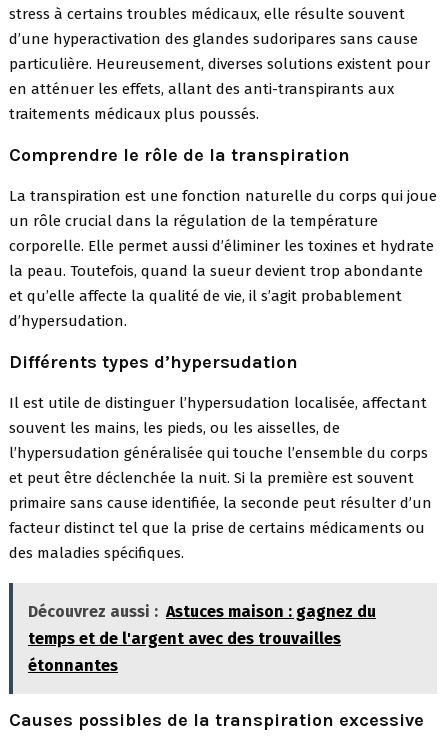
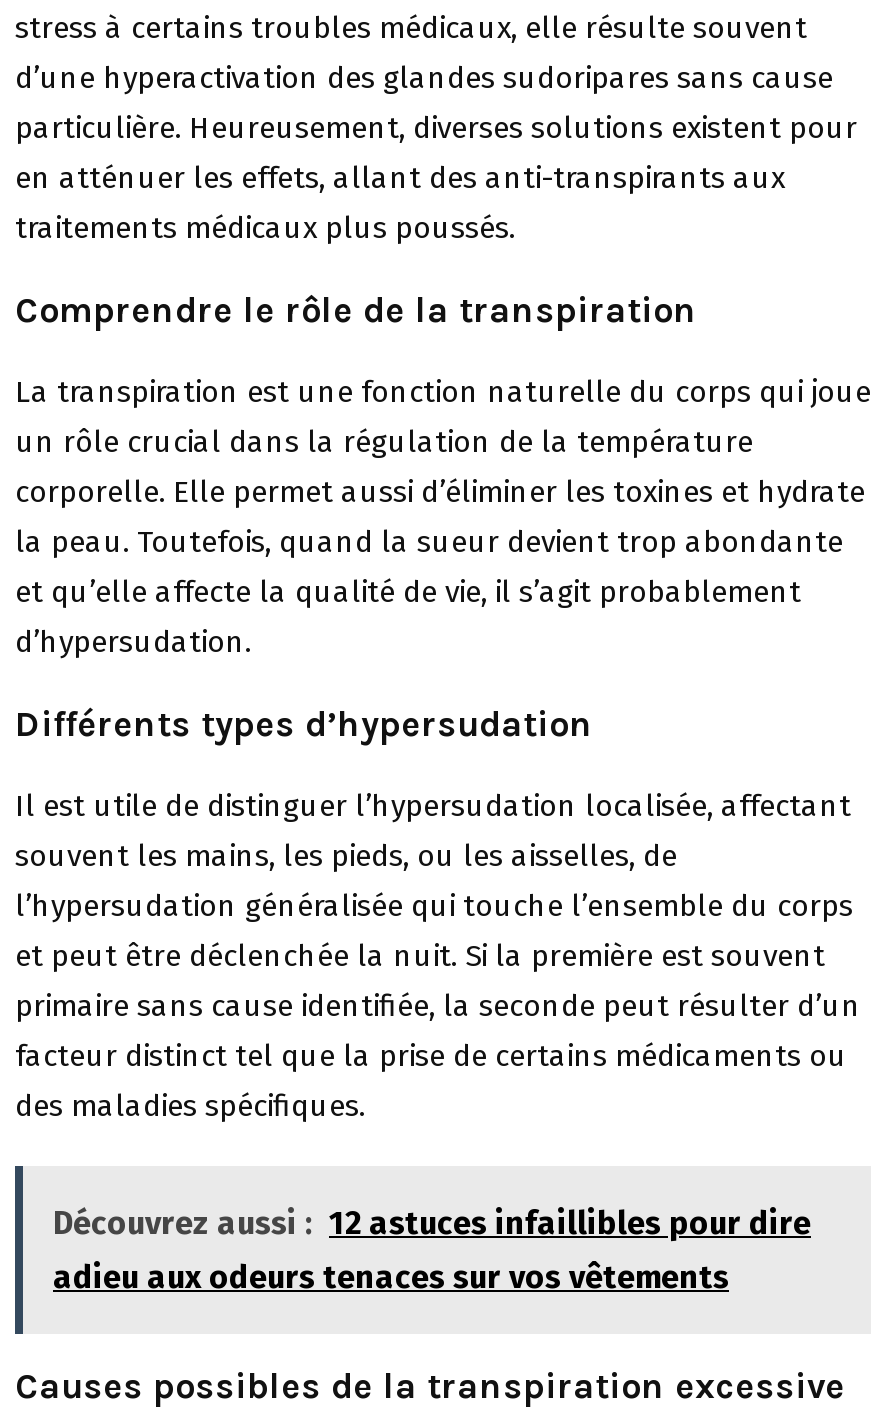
[28,601,376,674] Découvrez aussi : Astuces maison : gagnez du | temps et de l'argent avec des trouvailles | étonnantes -> [53,1203,811,1295] Découvrez aussi : 12 astuces infaillibles pour dire | adieu aux odeurs tenaces sur vos vêtements

